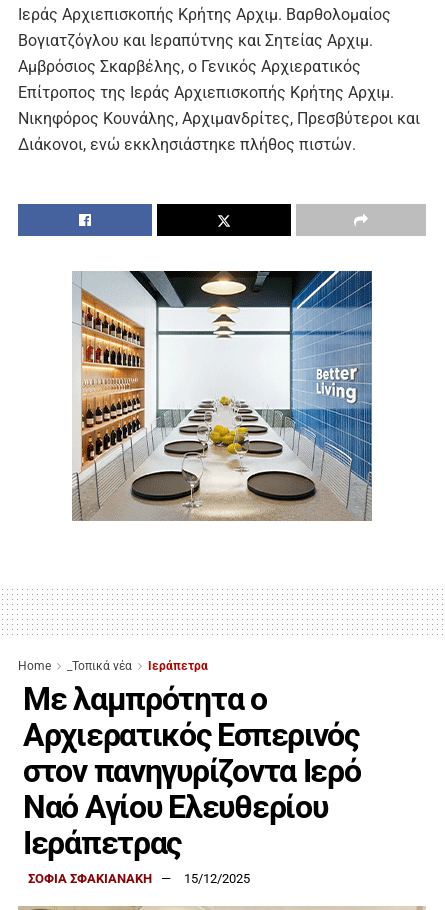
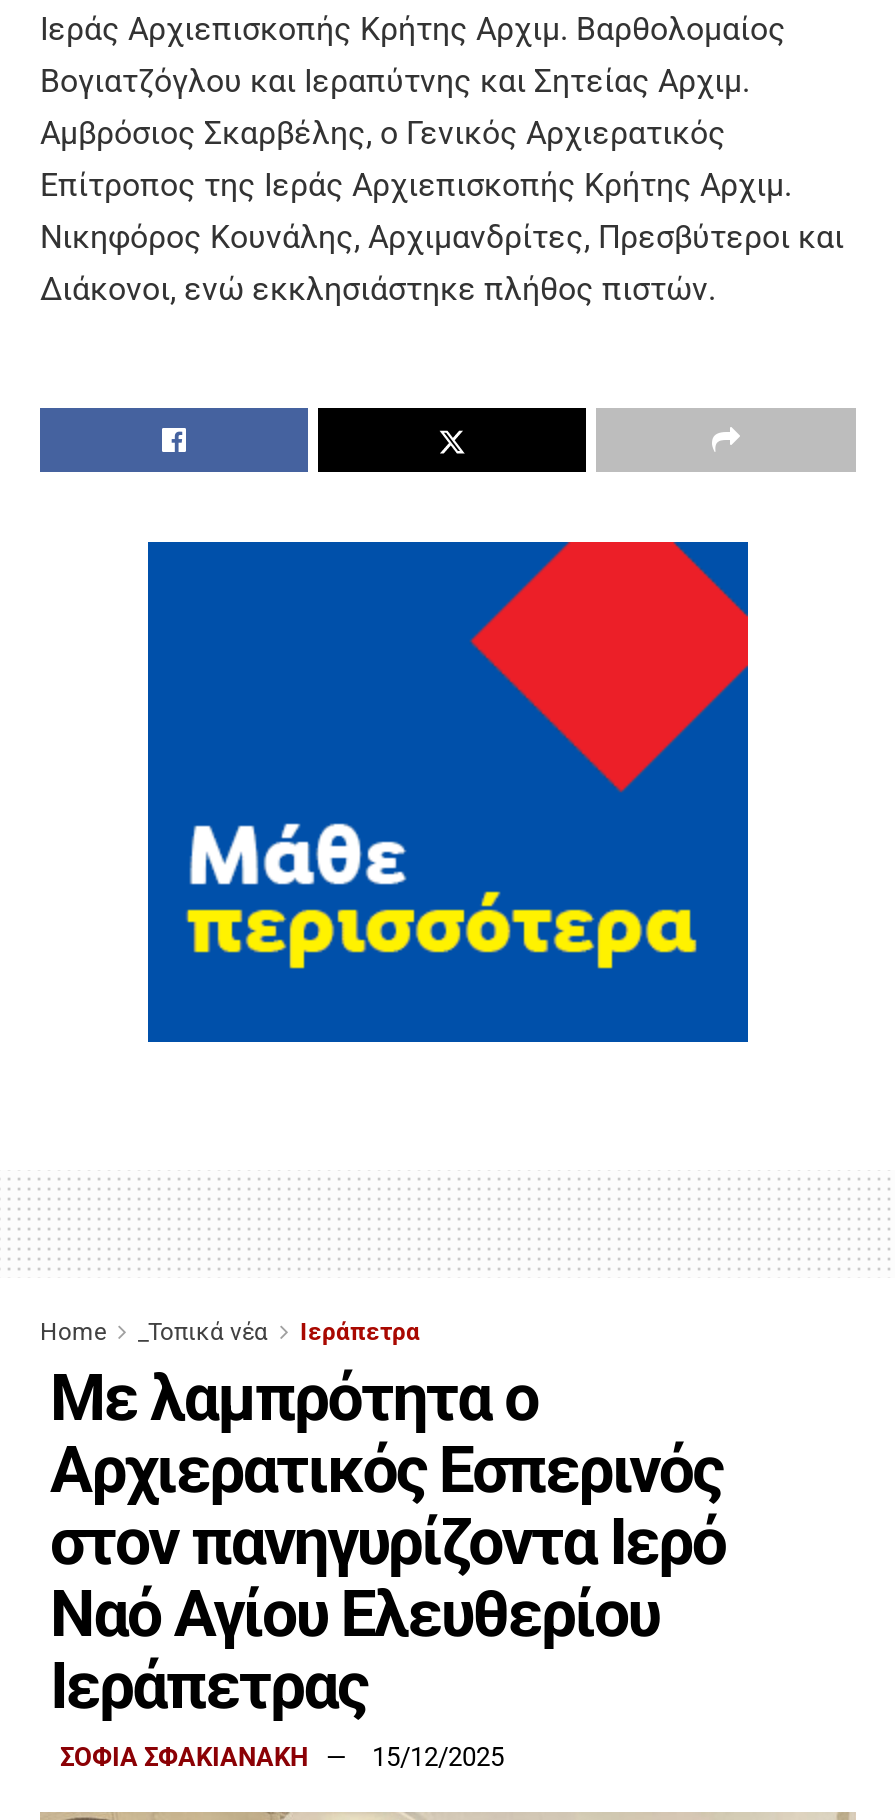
[71,270,373,522] [image] -> [146,540,750,1044] [image]

